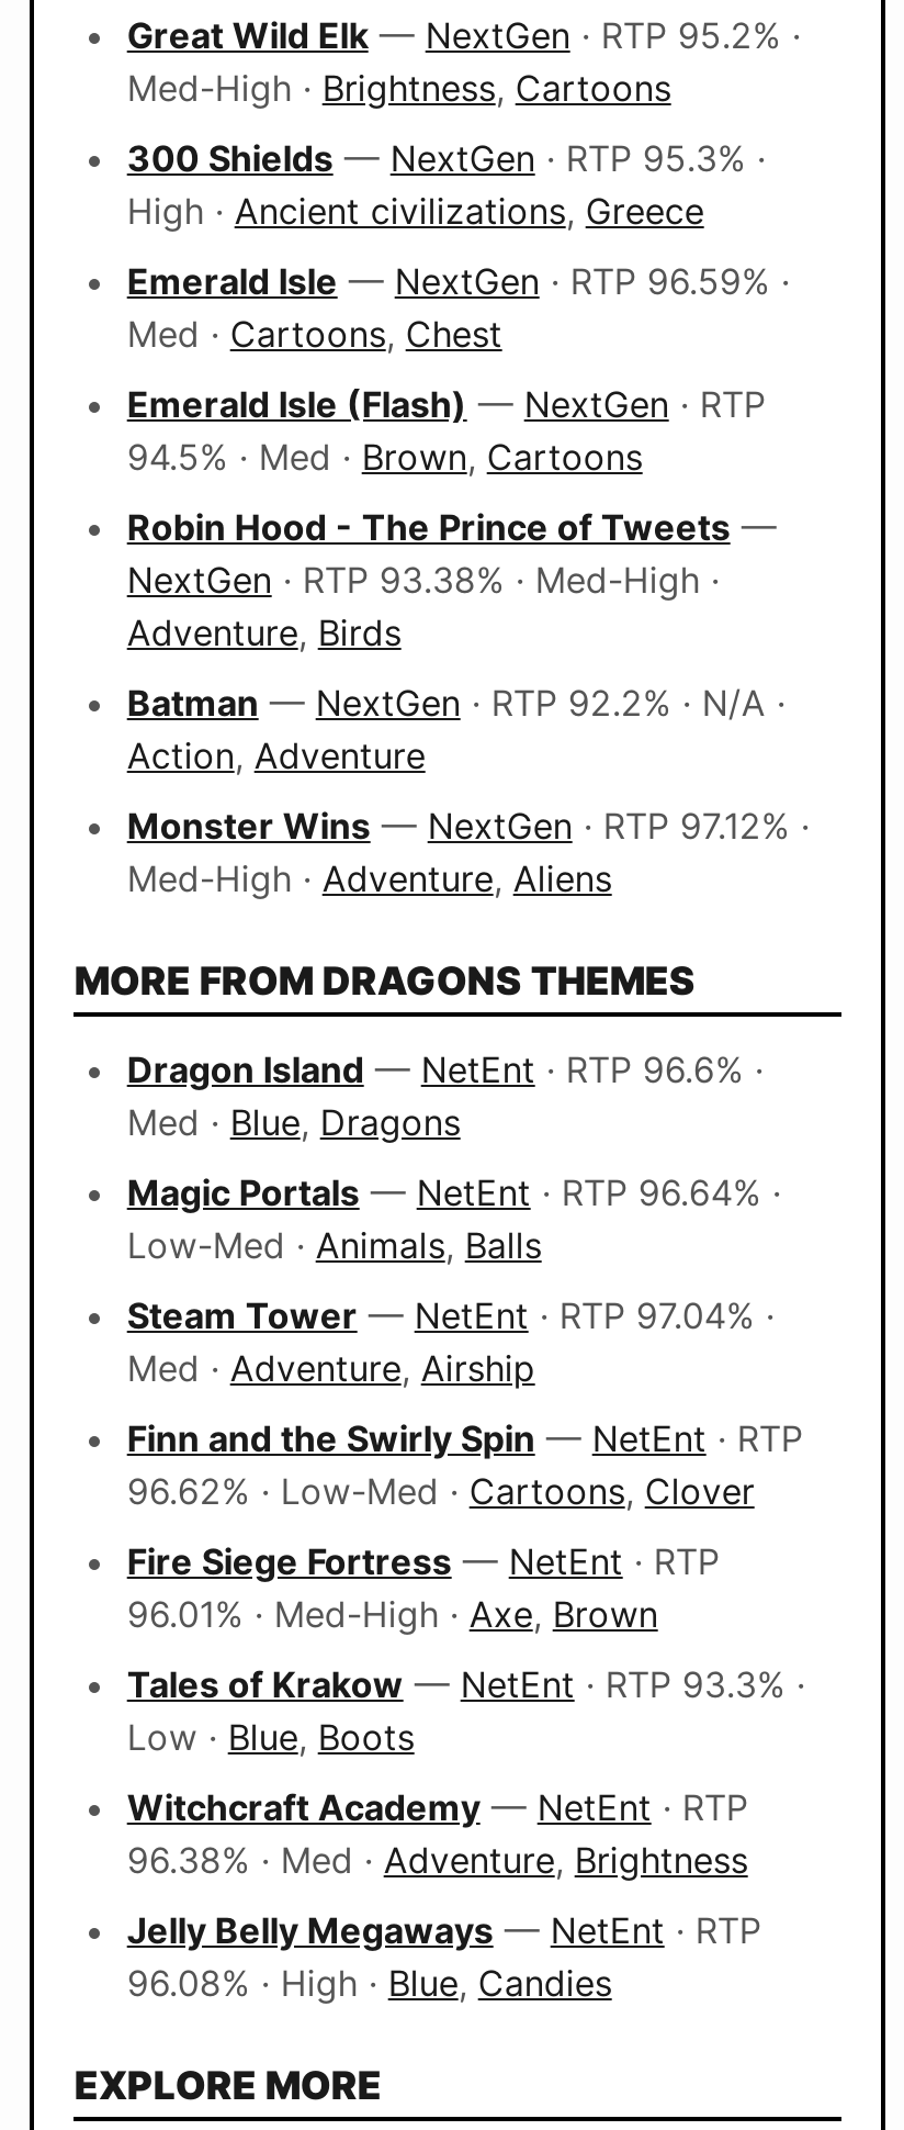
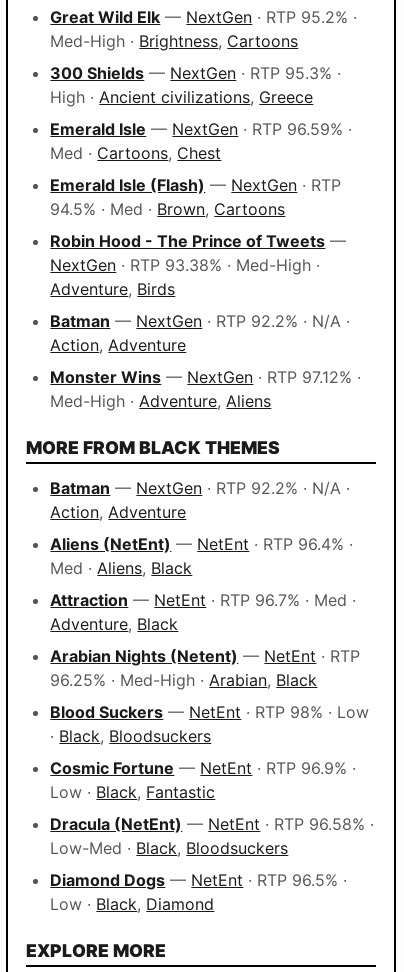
[74,958,695,1004] MORE FROM DRAGONS THEMES -> [26,437,280,458] MORE FROM BLACK THEMES
[127,1048,763,1144] Dragon Island — NetEnt · RTP 96.6% · | Med · Blue, Dragons -> [50,478,350,522] Batman — NextGen · RTP 92.2% · N/A · | Action, Adventure
[127,1171,781,1267] Magic Portals — NetEnt · RTP 96.64% · | Low-Med · Animals, Balls -> [50,534,353,578] Aliens (NetEnt) — NetEnt · RTP 96.4% · | Med · Aliens, Black
[127,1294,774,1390] Steam Tower — NetEnt · RTP 97.04% · | Med · Adventure, Airship -> [50,590,356,634] Attraction — NetEnt · RTP 96.7% · Med · | Adventure, Black
[127,1417,803,1513] Finn and the Swirly Spin — NetEnt · RTP | 96.62% · Low-Med · Cartoons, Clover -> [50,646,360,690] Arabian Nights (Netent) — NetEnt · RTP | 96.25% · Med-High · Arabian, Black
[127,1540,719,1636] Fire Siege Fortress — NetEnt · RTP | 96.01% · Med-High · Axe, Brown -> [50,702,369,746] Blood Suckers — NetEnt · RTP 98% · Low | · Black, Bloodsuckers
[127,1662,805,1759] Tales of Krakow — NetEnt · RTP 93.3% · | Low · Blue, Boots -> [50,758,356,802] Cosmic Fortune — NetEnt · RTP 96.9% · | Low · Black, Fantastic
[127,1785,748,1882] Witchcraft Academy — NetEnt · RTP | 96.38% · Med · Adventure, Brightness -> [50,814,374,858] Dracula (NetEnt) — NetEnt · RTP 96.58% · | Low-Med · Black, Bloodsuckers
[127,1908,761,2005] Jelly Belly Megaways — NetEnt · RTP | 96.08% · High · Blue, Candies -> [50,870,347,914] Diamond Dogs — NetEnt · RTP 96.5% · | Low · Black, Diamond

